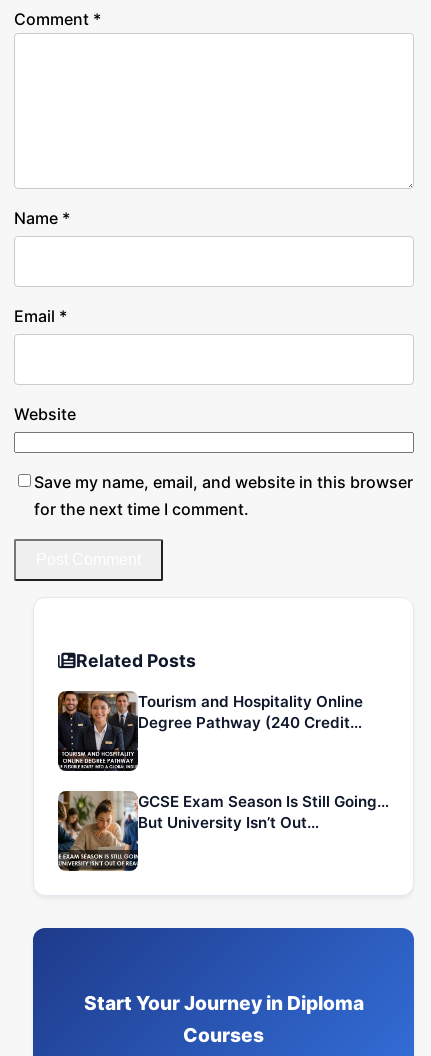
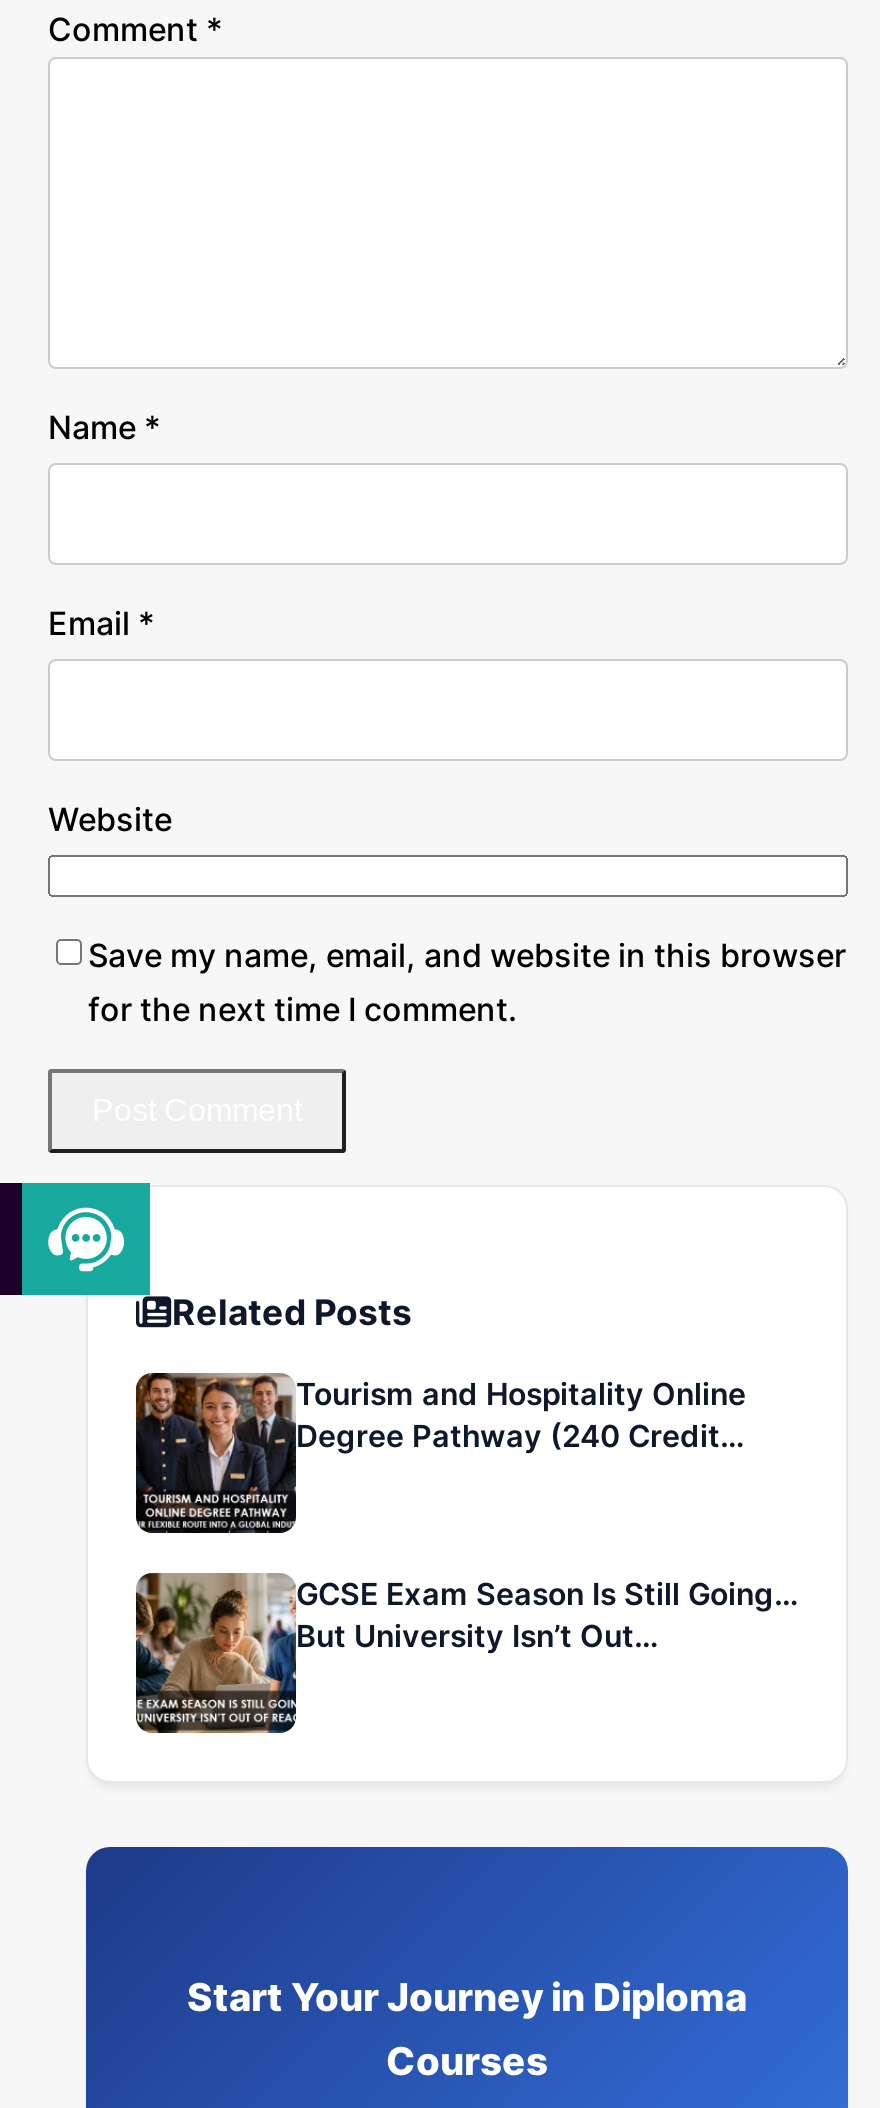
none -> [6,1181,152,1297] [image]

